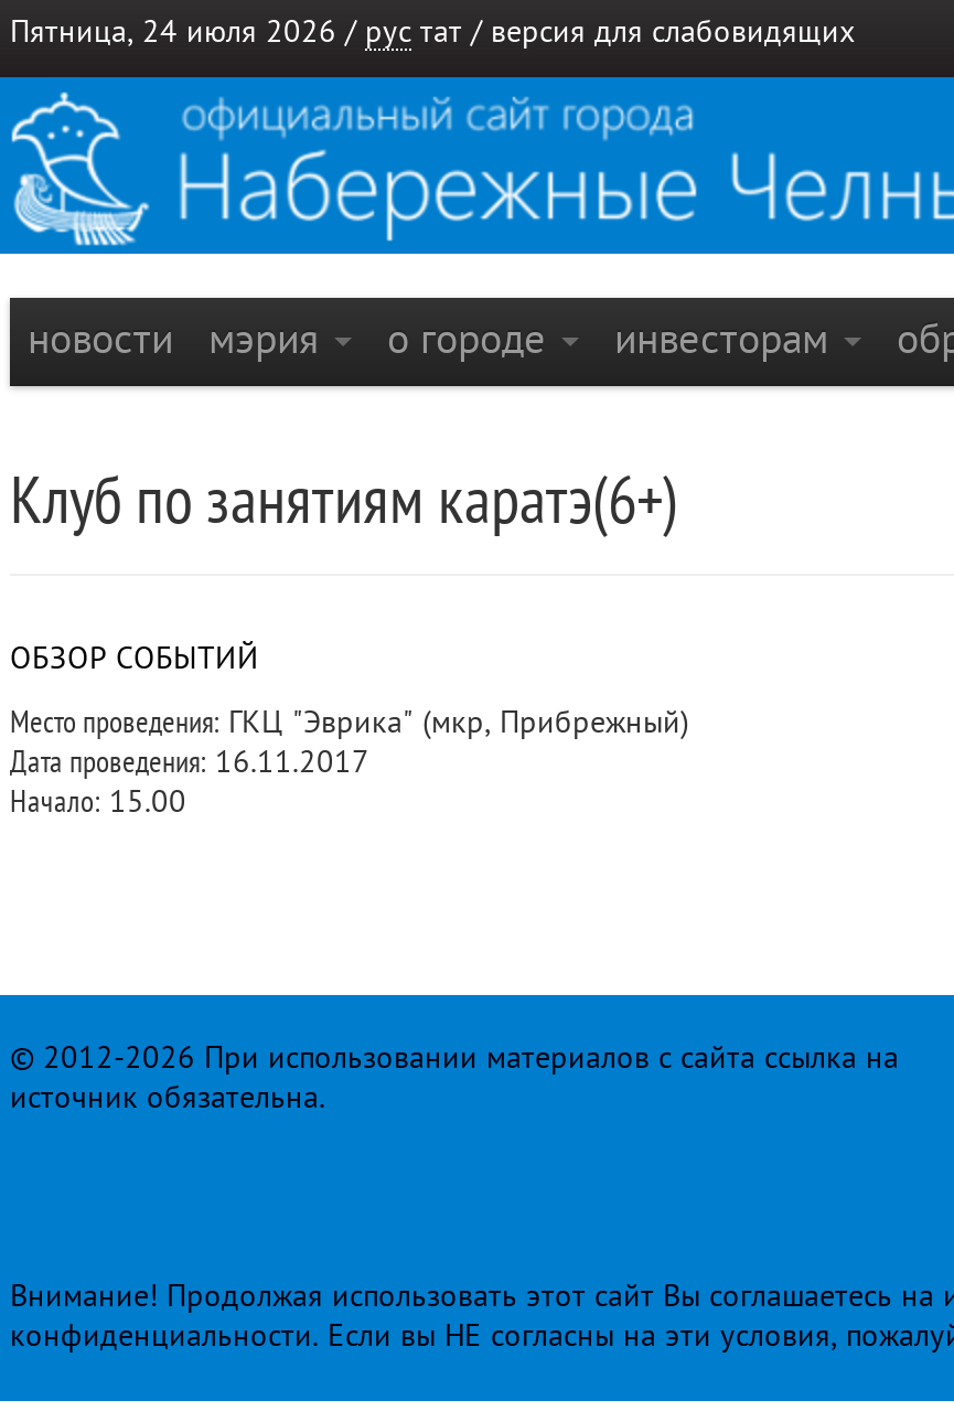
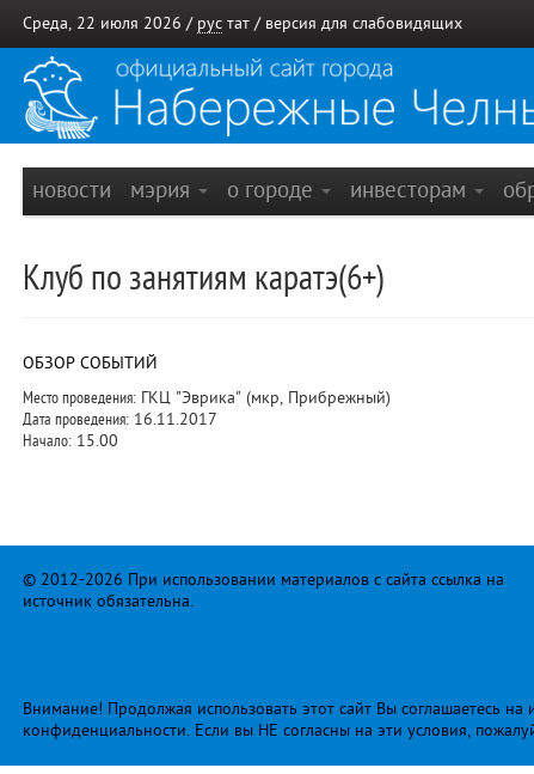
[10,15,855,49] Пятница, 24 июля 2026 / рус тат / версия для слабовидящих -> [23,14,462,32] Среда, 22 июля 2026 / рус тат / версия для слабовидящих

